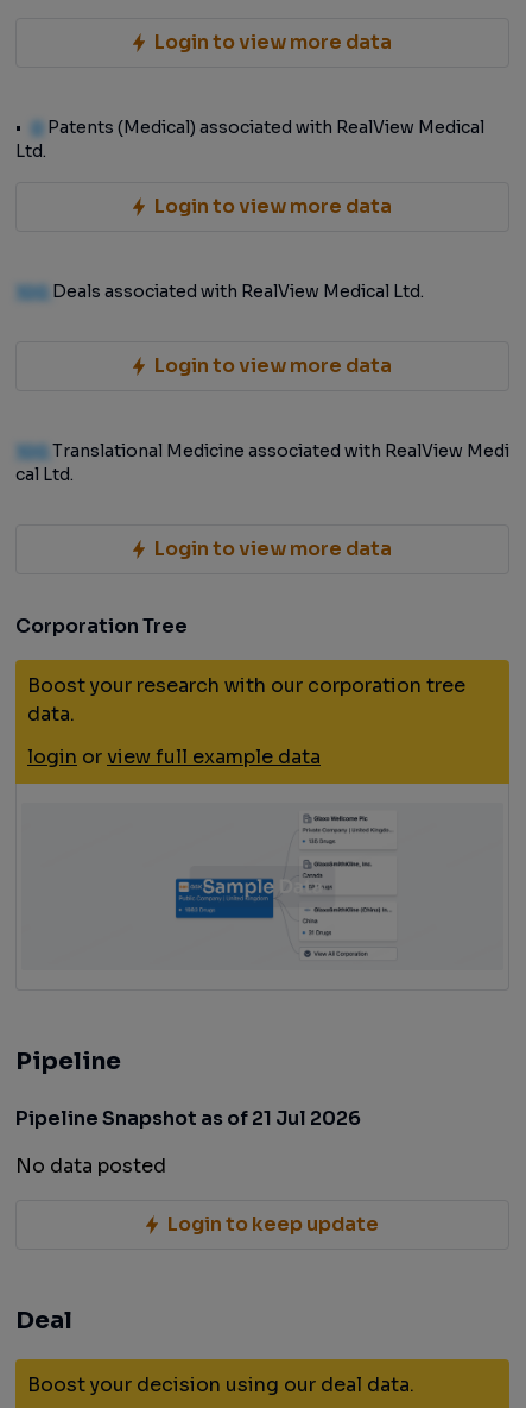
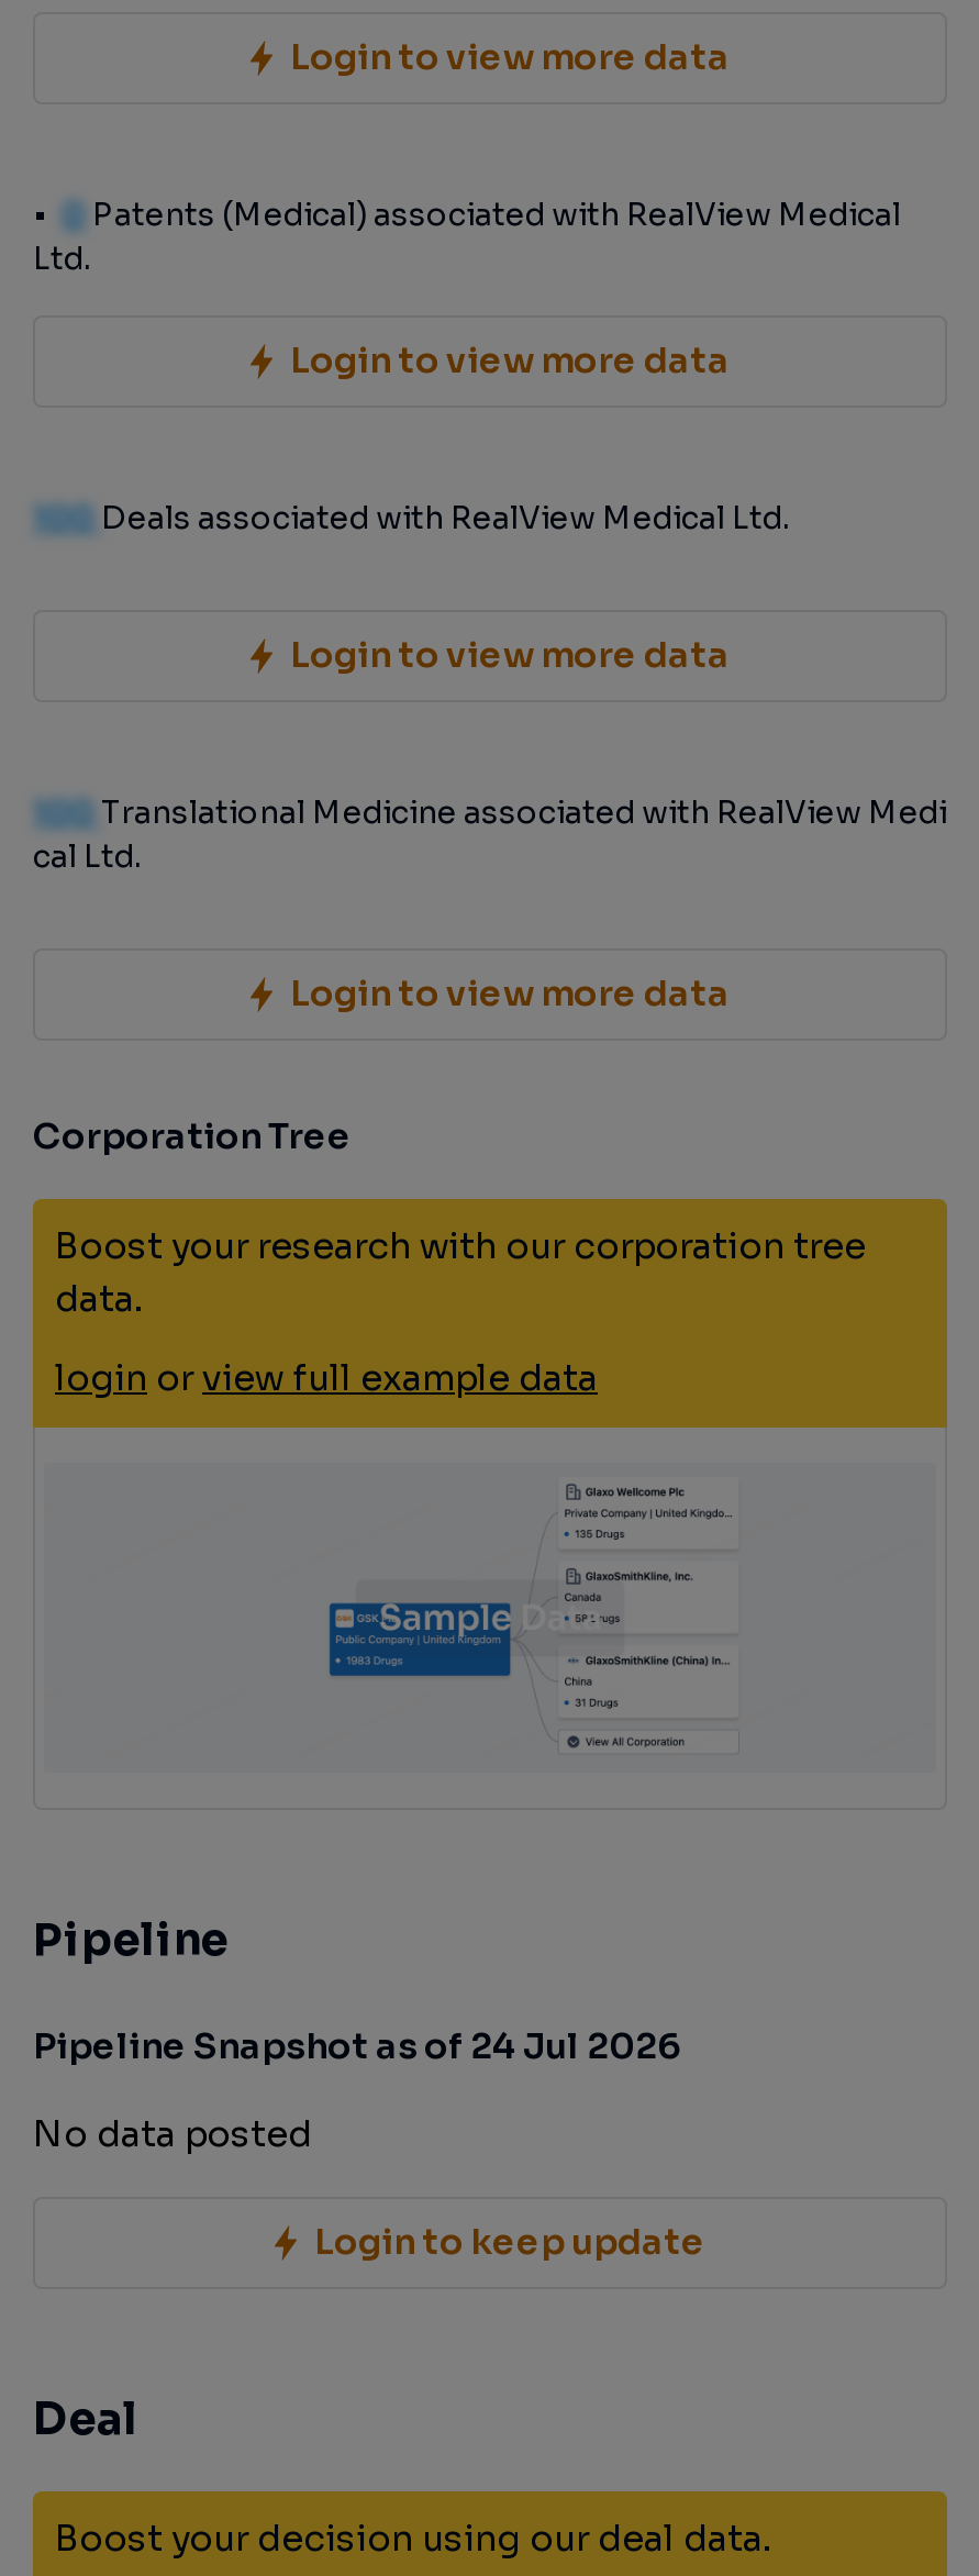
[15,1106,361,1131] Pipeline Snapshot as of 21 Jul 2026 -> [33,2023,681,2069] Pipeline Snapshot as of 24 Jul 2026

